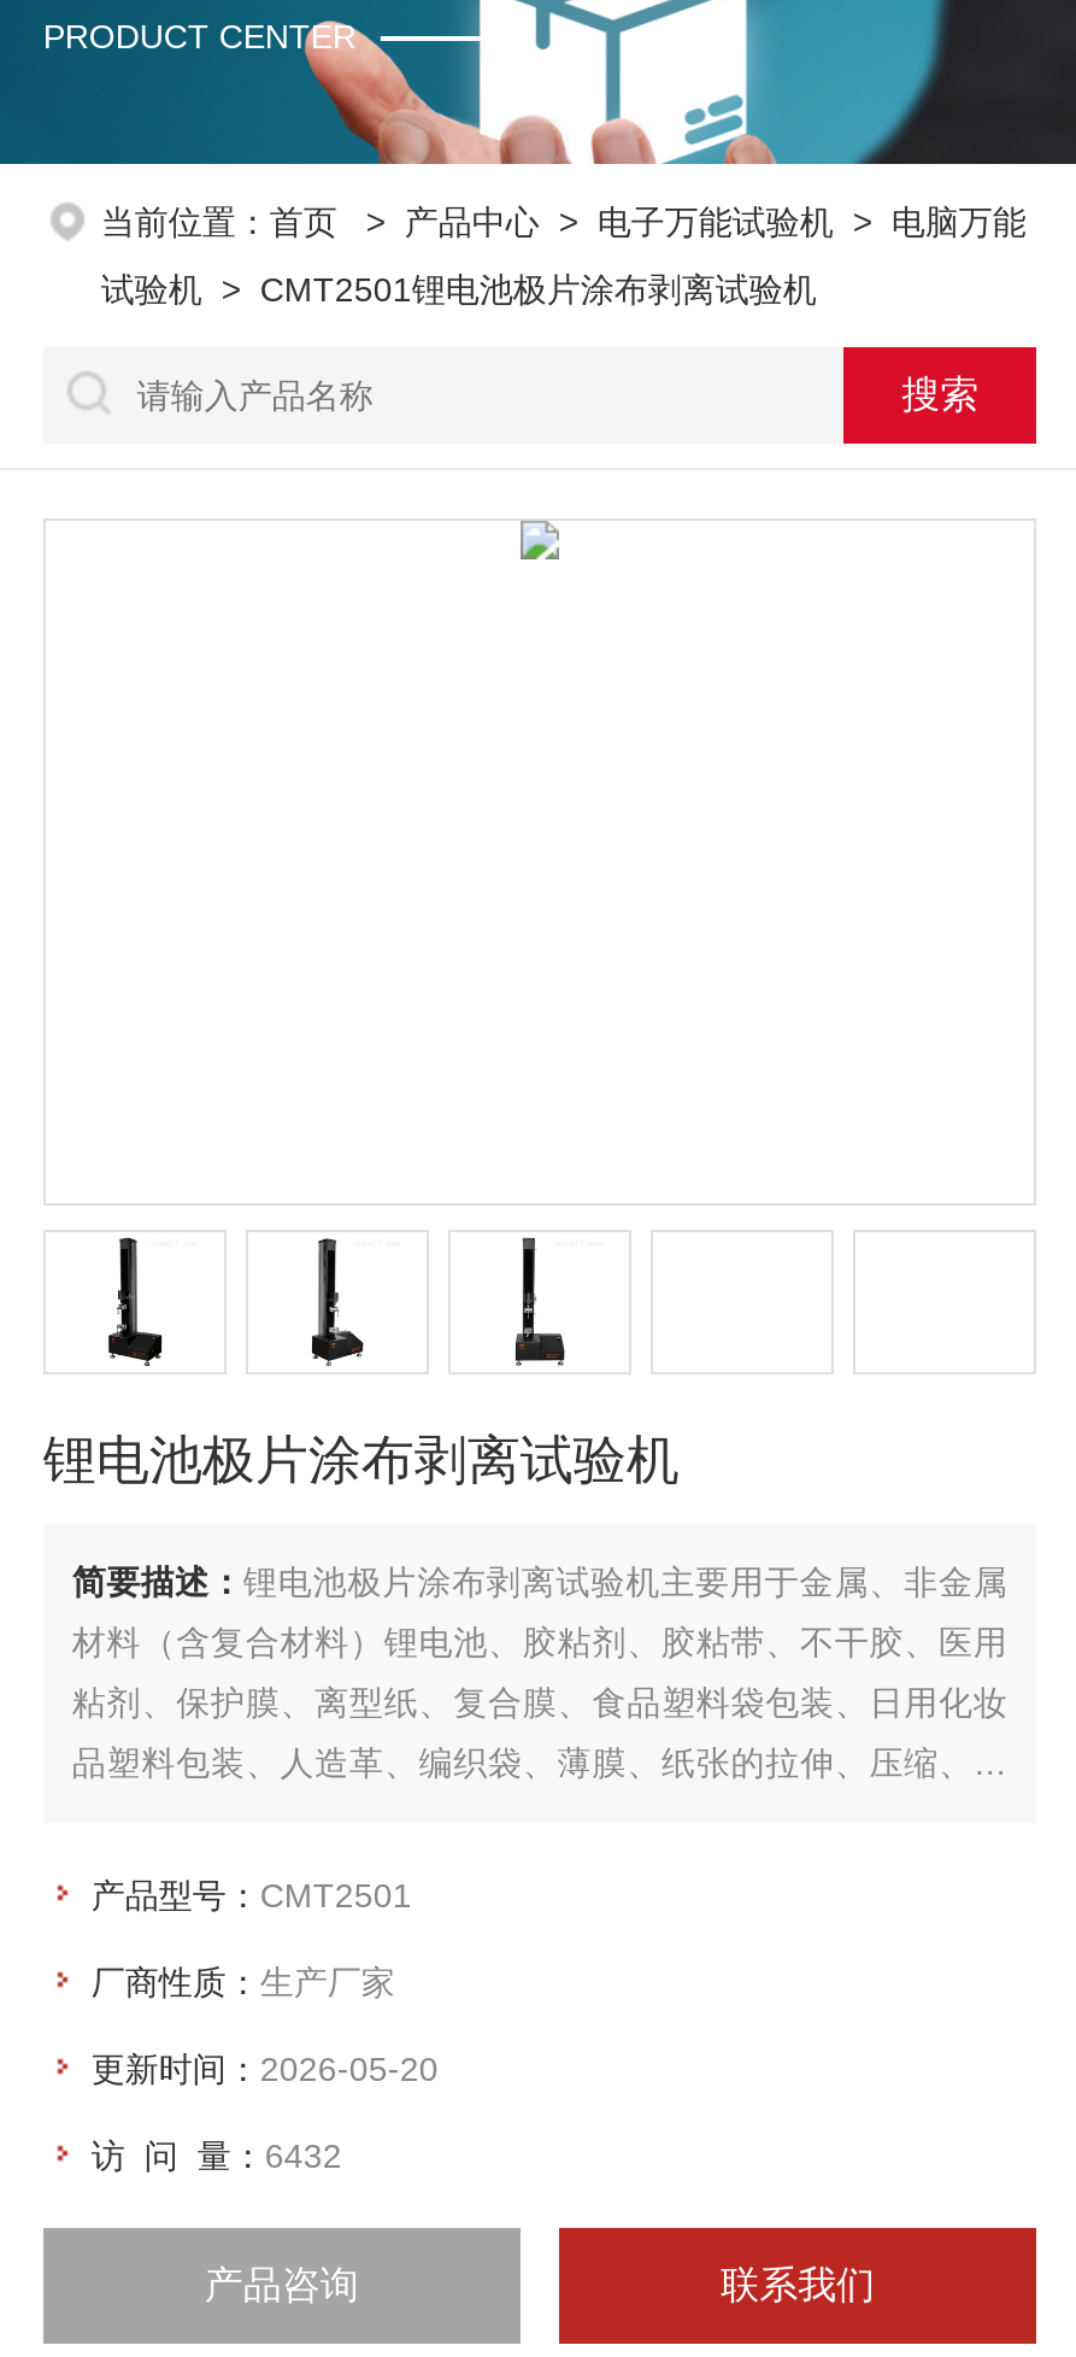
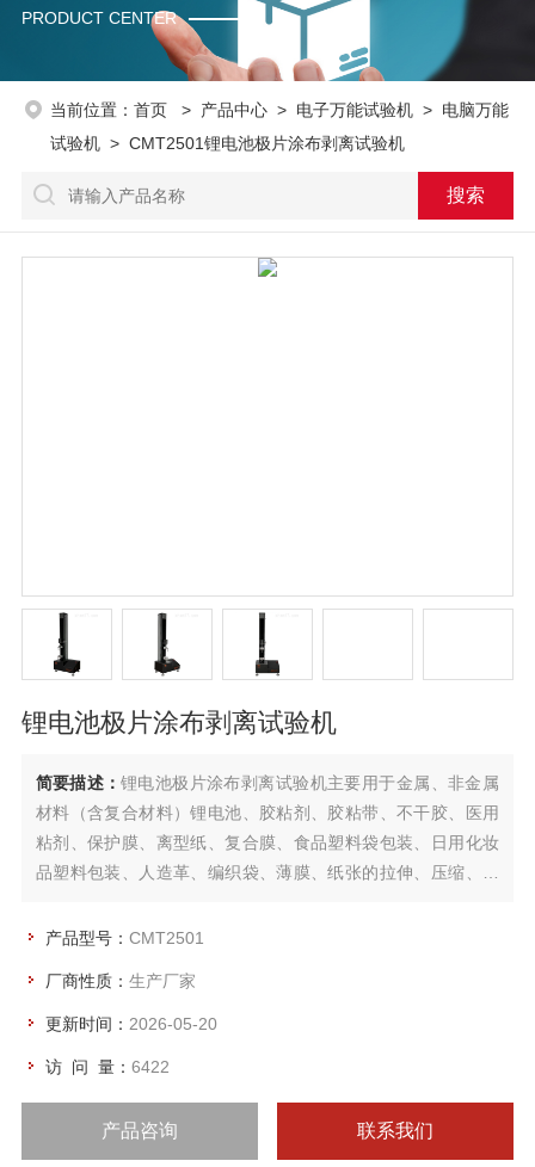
[91,2136,342,2175] 访 问 量：6432 -> [45,1057,169,1076] 访 问 量：6422

